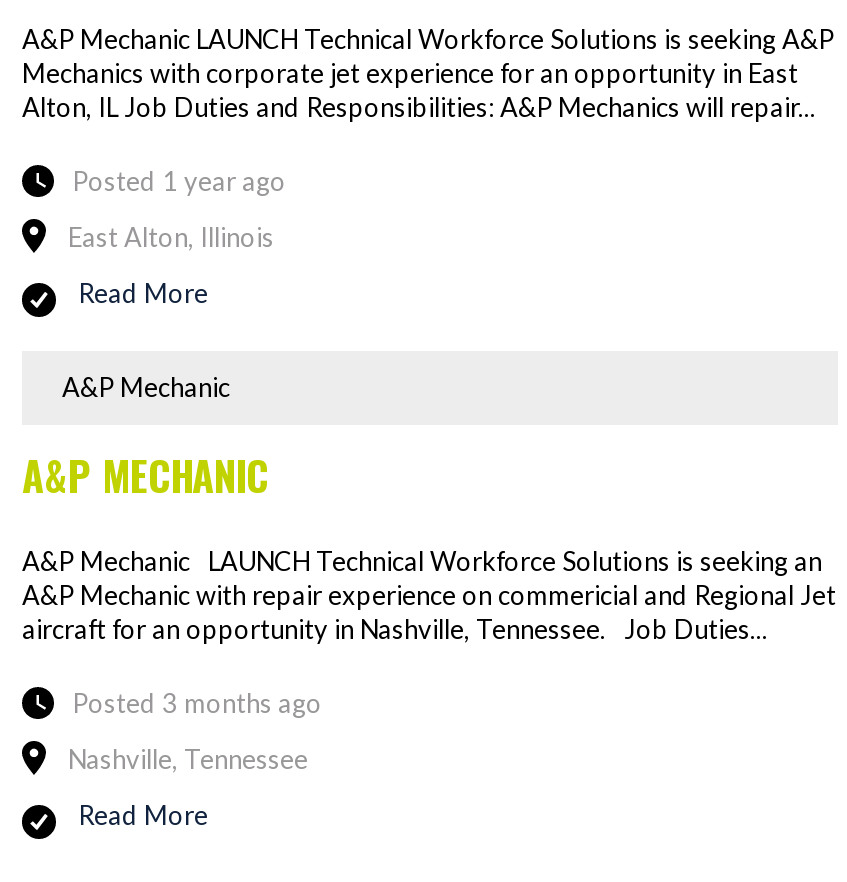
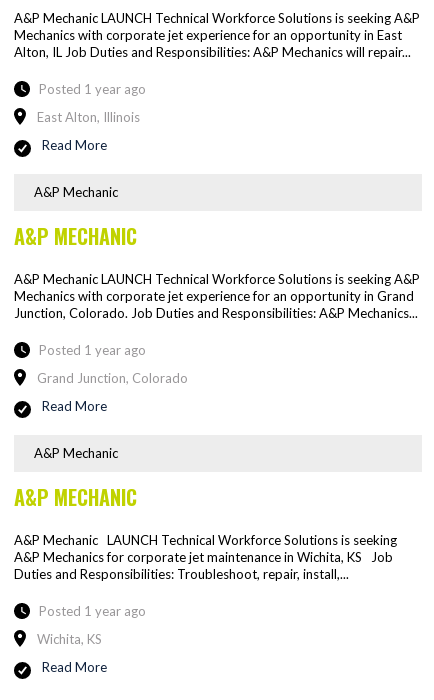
[22,545,836,775] A&P Mechanic LAUNCH Technical Workforce Solutions is seeking an | A&P Mechanic with repair experience on commericial and Regional Jet | aircraft for an opportunity in Nashville, Tennessee. Job Duties... | Posted 3 months ago | Nashville, Tennessee -> [14,271,420,647] A&P Mechanic LAUNCH Technical Workforce Solutions is seeking A&P | Mechanics with corporate jet experience for an opportunity in Grand | Junction, Colorado. Job Duties and Responsibilities: A&P Mechanics... | Posted 1 year ago | Grand Junction, Colorado | Read More | A&P Mechanic | A&P MECHANIC | A&P Mechanic LAUNCH Technical Workforce Solutions is seeking | A&P Mechanics for corporate jet maintenance in Wichita, KS Job | Duties and Responsibilities: Troubleshoot, repair, install,... | Posted 1 year ago | Wichita, KS

